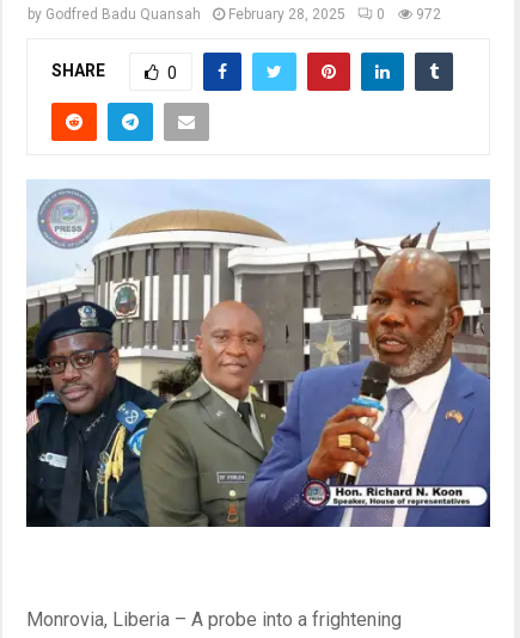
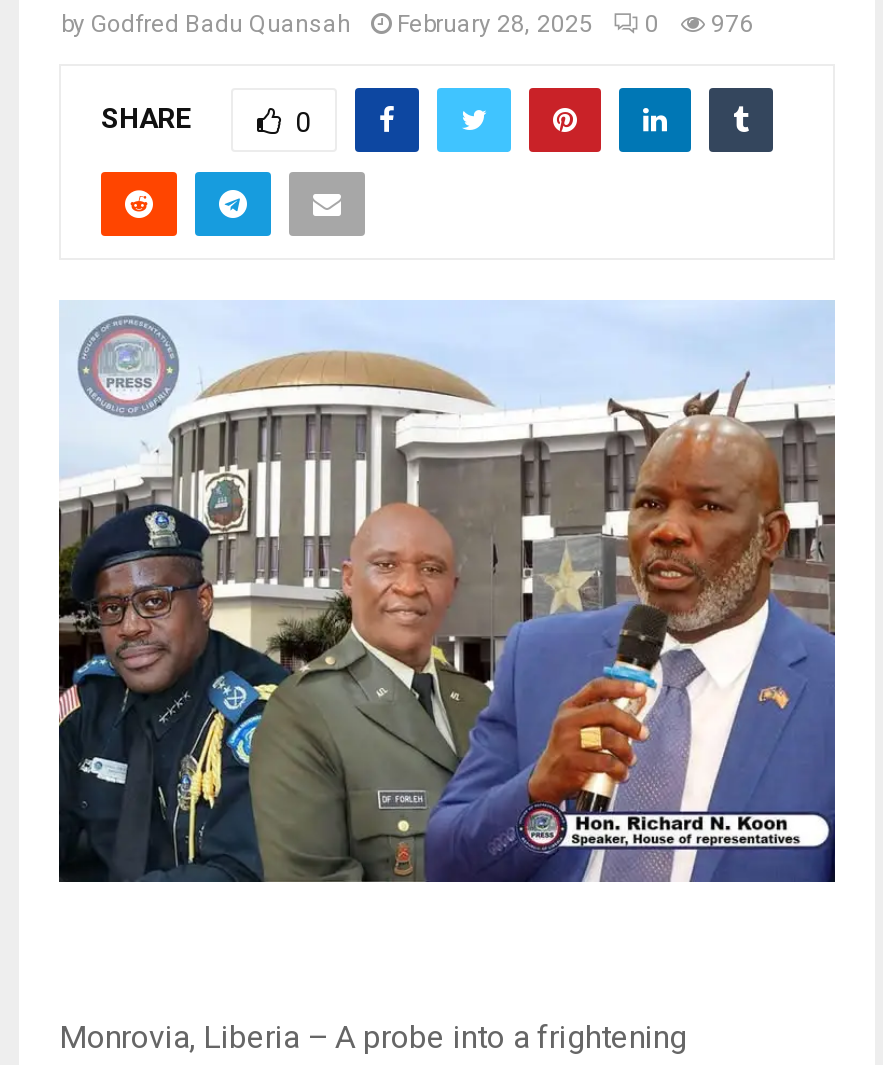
[27,6,441,23] by Godfred Badu Quansah February 28, 2025 0 972 -> [61,10,753,38] by Godfred Badu Quansah February 28, 2025 0 976

